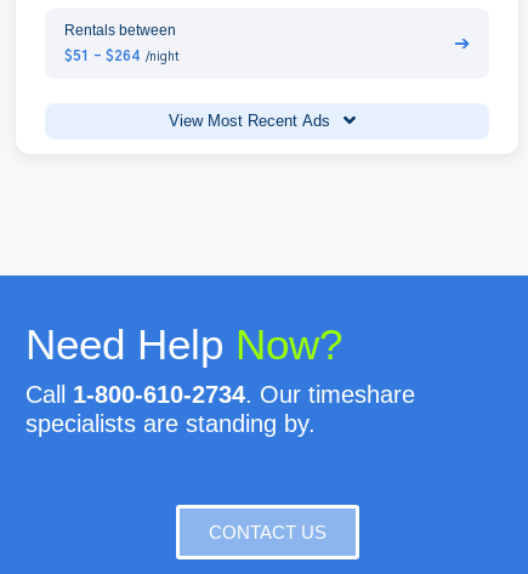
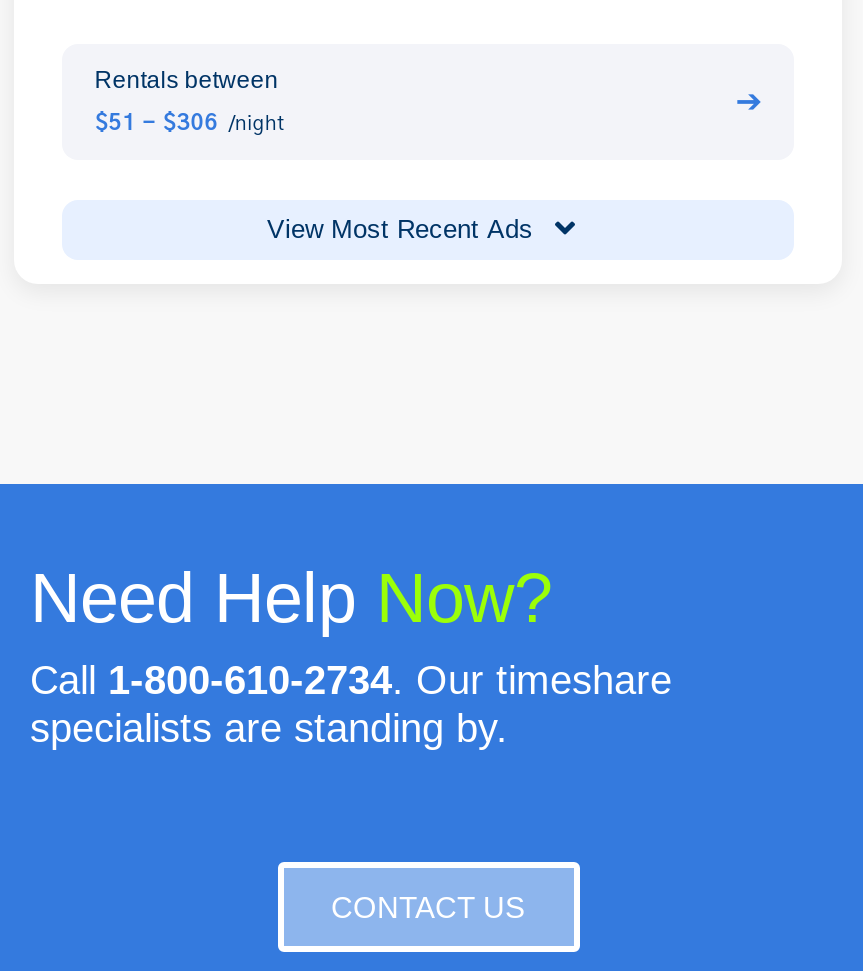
[65,50,180,63] $51 - $264 /night -> [94,112,284,134] $51 - $306 /night

